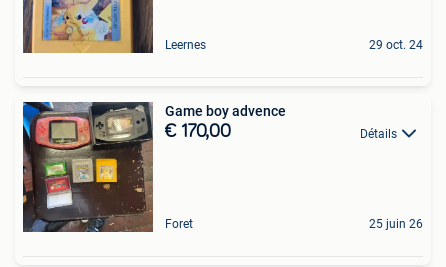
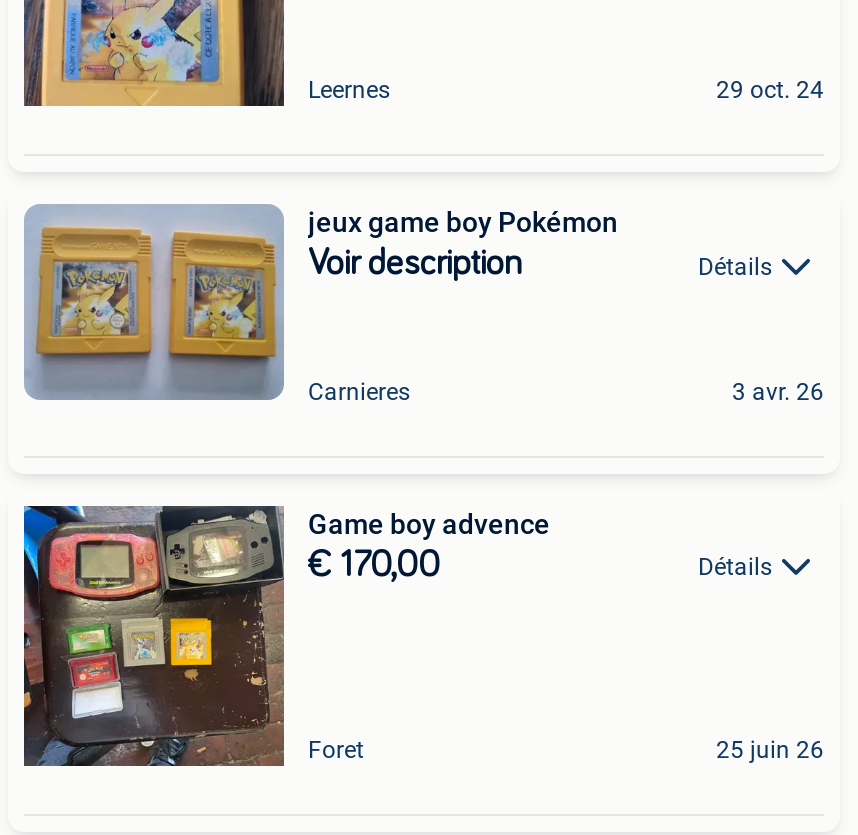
none -> [24,204,772,408] [image] | jeux game boy Pokémon | Voir description | Détails
none -> [308,378,824,406] Carnieres | 3 avr. 26

